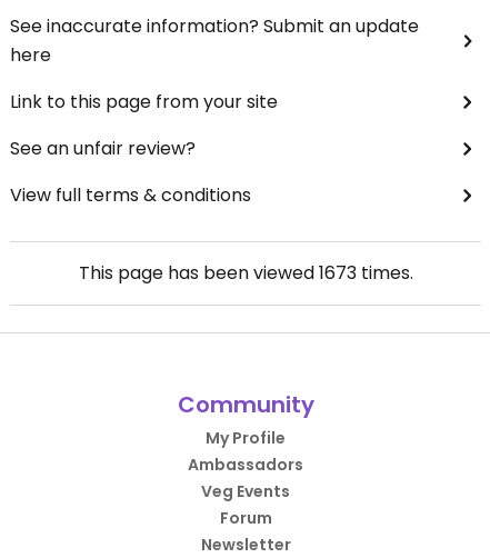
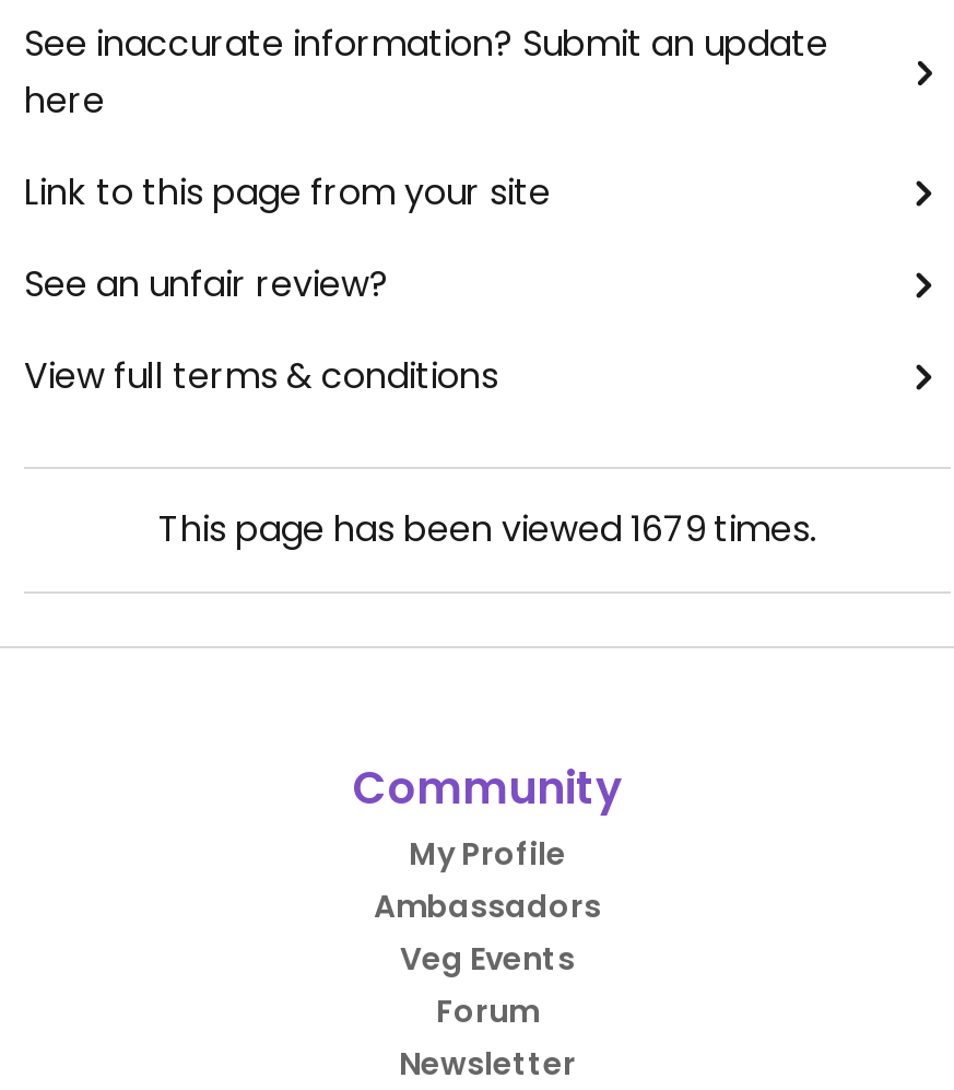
[78,261,413,286] This page has been viewed 1673 times. -> [158,505,816,555] This page has been viewed 1679 times.

